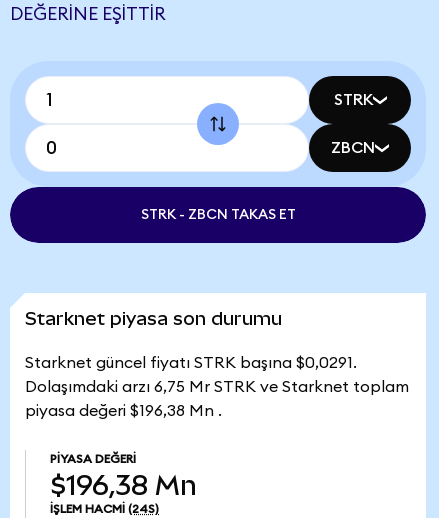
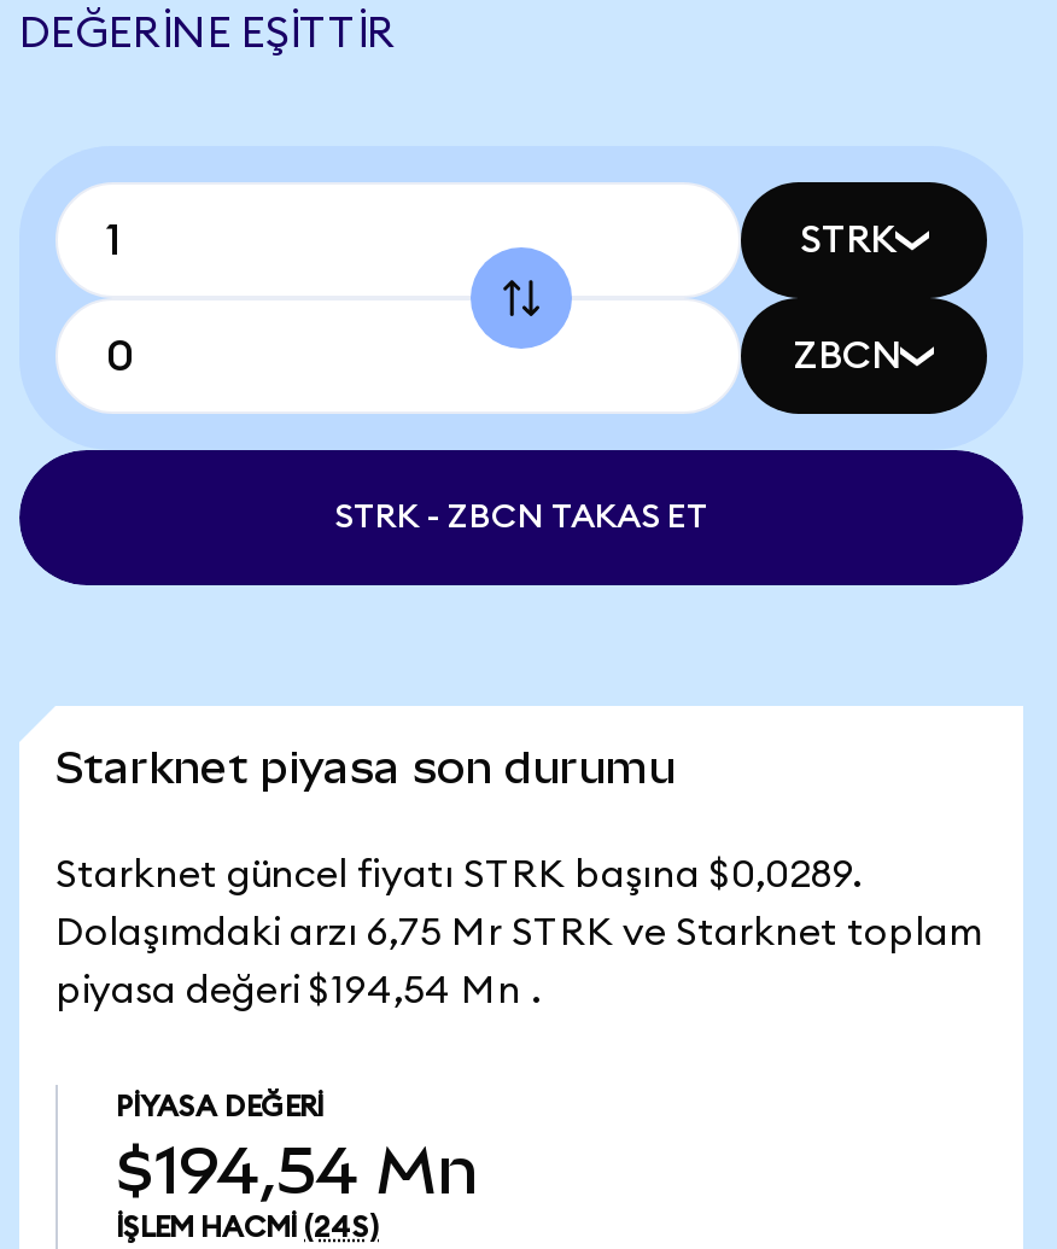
[25,355,357,371] Starknet güncel fiyatı STRK başına $0,0291. -> [56,856,862,894] Starknet güncel fiyatı STRK başına $0,0289.
[25,403,222,419] piyasa değeri $196,38 Mn . -> [56,971,541,1010] piyasa değeri $194,54 Mn .
[50,470,197,501] $196,38 Mn -> [116,1133,478,1208] $194,54 Mn

